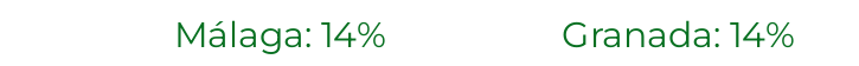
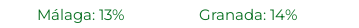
[174,11,385,56] Málaga: 14% -> [36,5,123,24] Málaga: 13%

